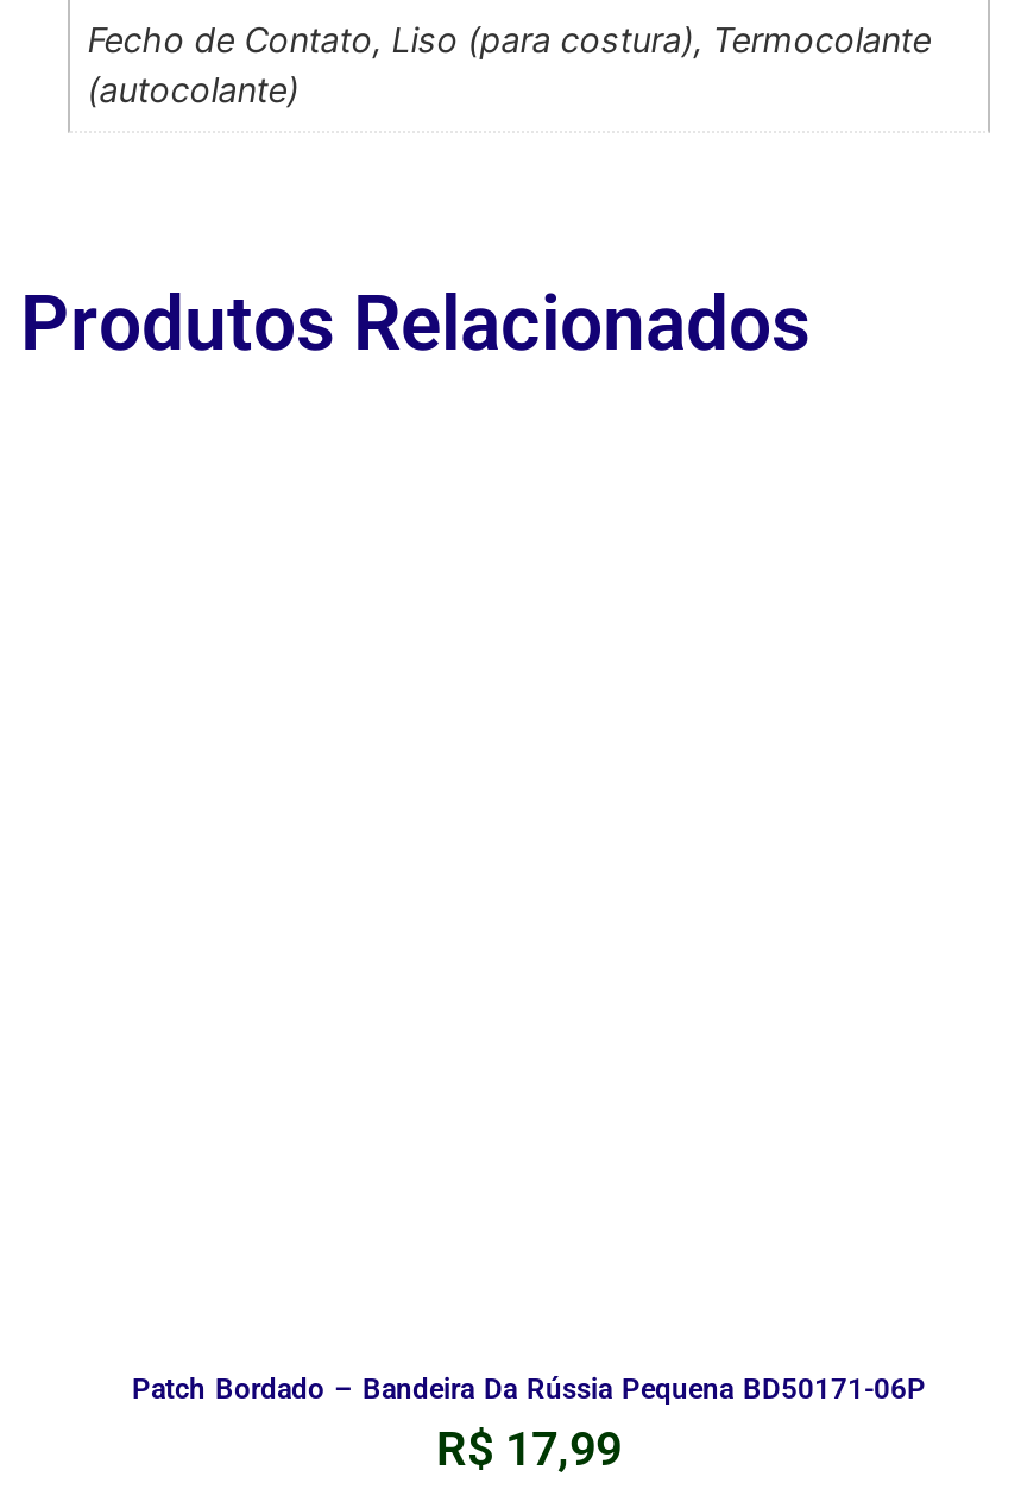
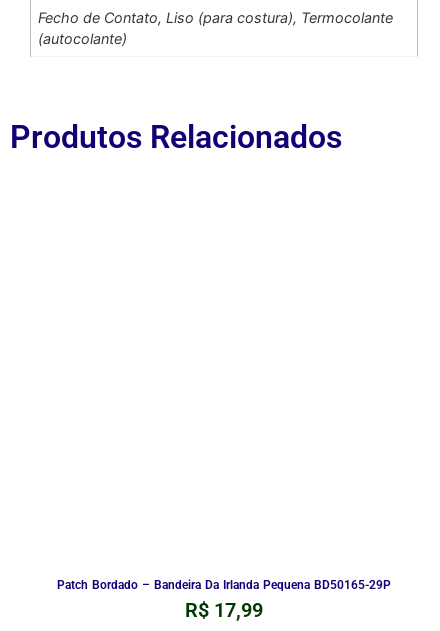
[132,1371,926,1405] Patch Bordado – Bandeira Da Rússia Pequena BD50171-06P -> [57,577,391,591] Patch Bordado – Bandeira Da Irlanda Pequena BD50165-29P

